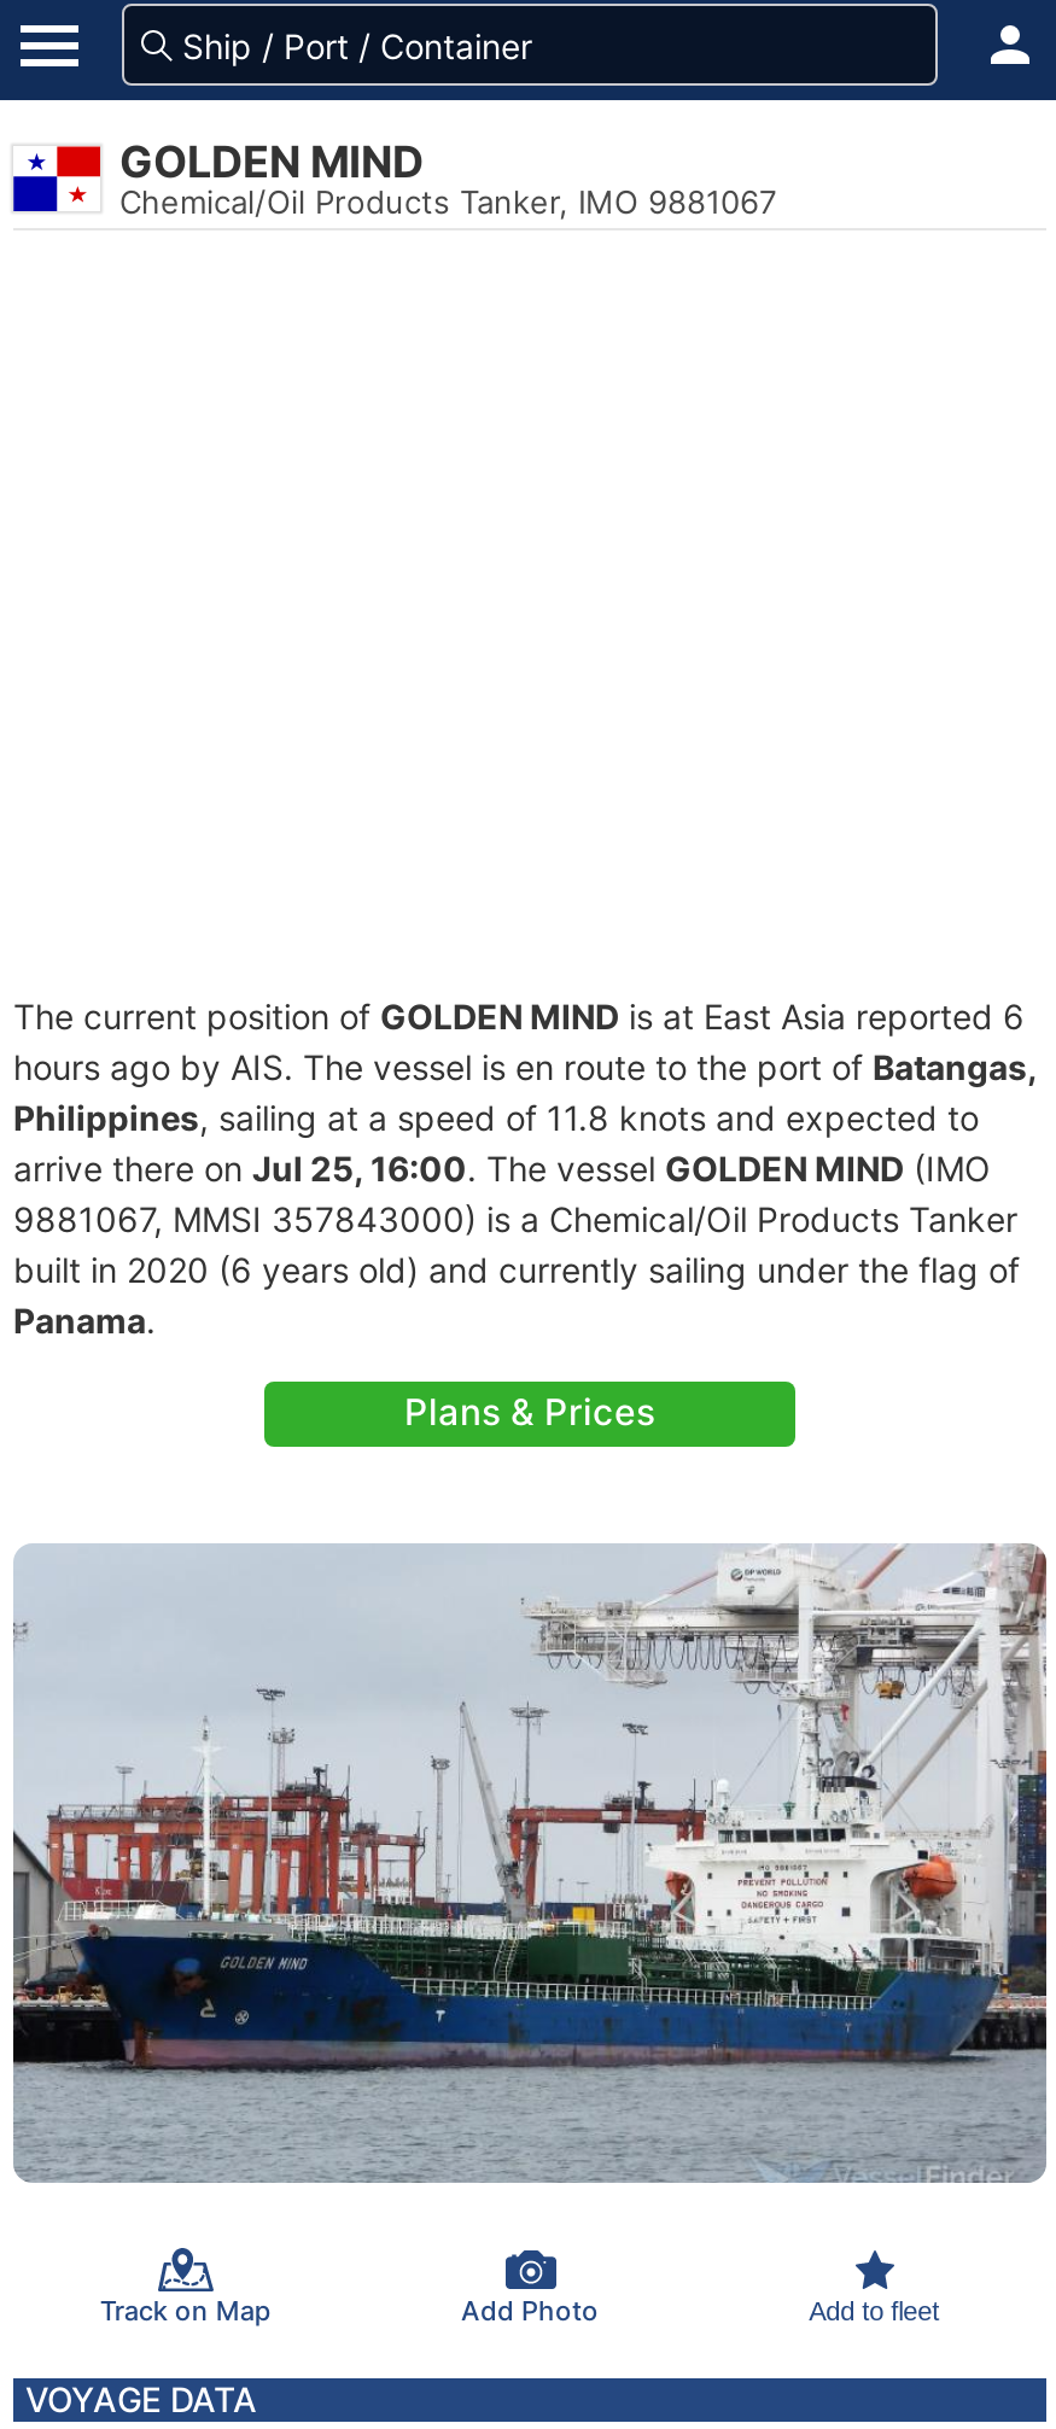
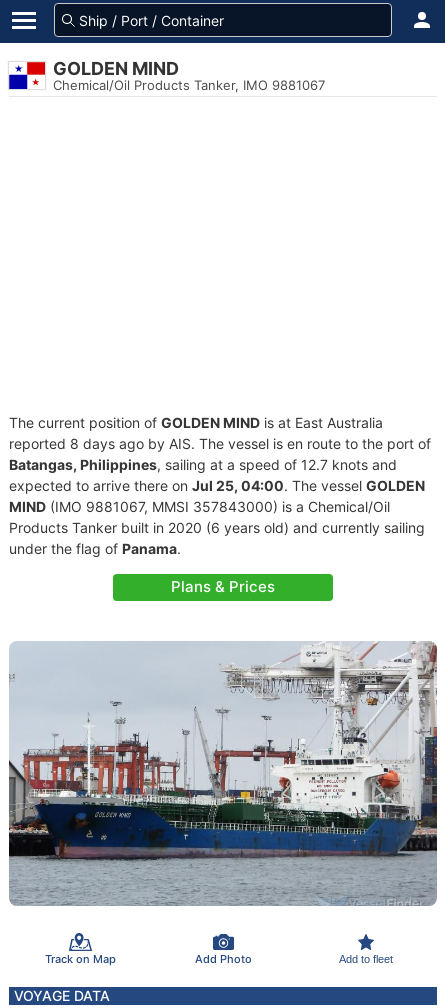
[13,995,1037,1341] The current position of GOLDEN MIND is at East Asia reported 6 | hours ago by AIS. The vessel is en route to the port of Batangas, | Philippines, sailing at a speed of 11.8 knots and expected to | arrive there on Jul 25, 16:00. The vessel GOLDEN MIND (IMO | 9881067, MMSI 357843000) is a Chemical/Oil Products Tanker | built in 2020 (6 years old) and currently sailing under the flag of | Panama. -> [9,414,431,557] The current position of GOLDEN MIND is at East Australia | reported 8 days ago by AIS. The vessel is en route to the port of | Batangas, Philippines, sailing at a speed of 12.7 knots and | expected to arrive there on Jul 25, 04:00. The vessel GOLDEN | MIND (IMO 9881067, MMSI 357843000) is a Chemical/Oil | Products Tanker built in 2020 (6 years old) and currently sailing | under the flag of Panama.

